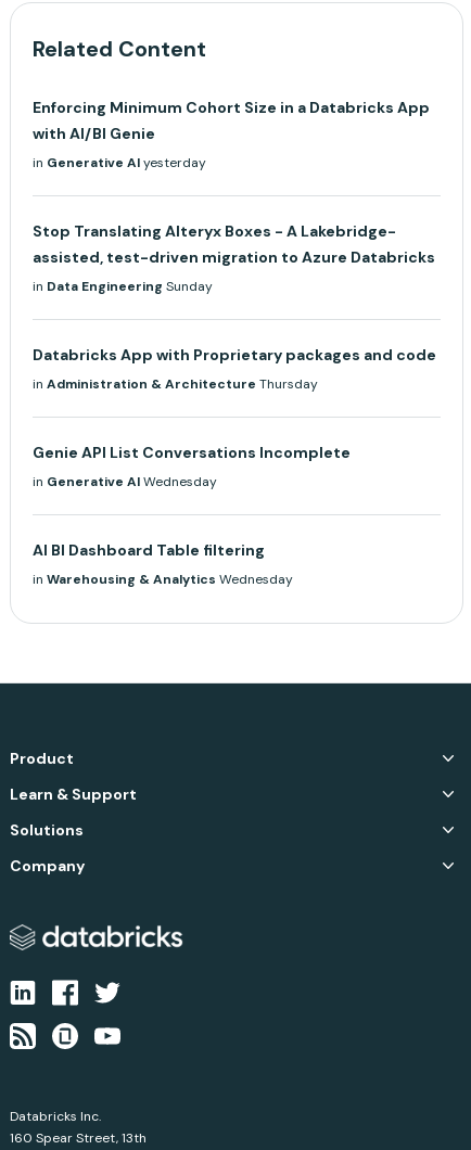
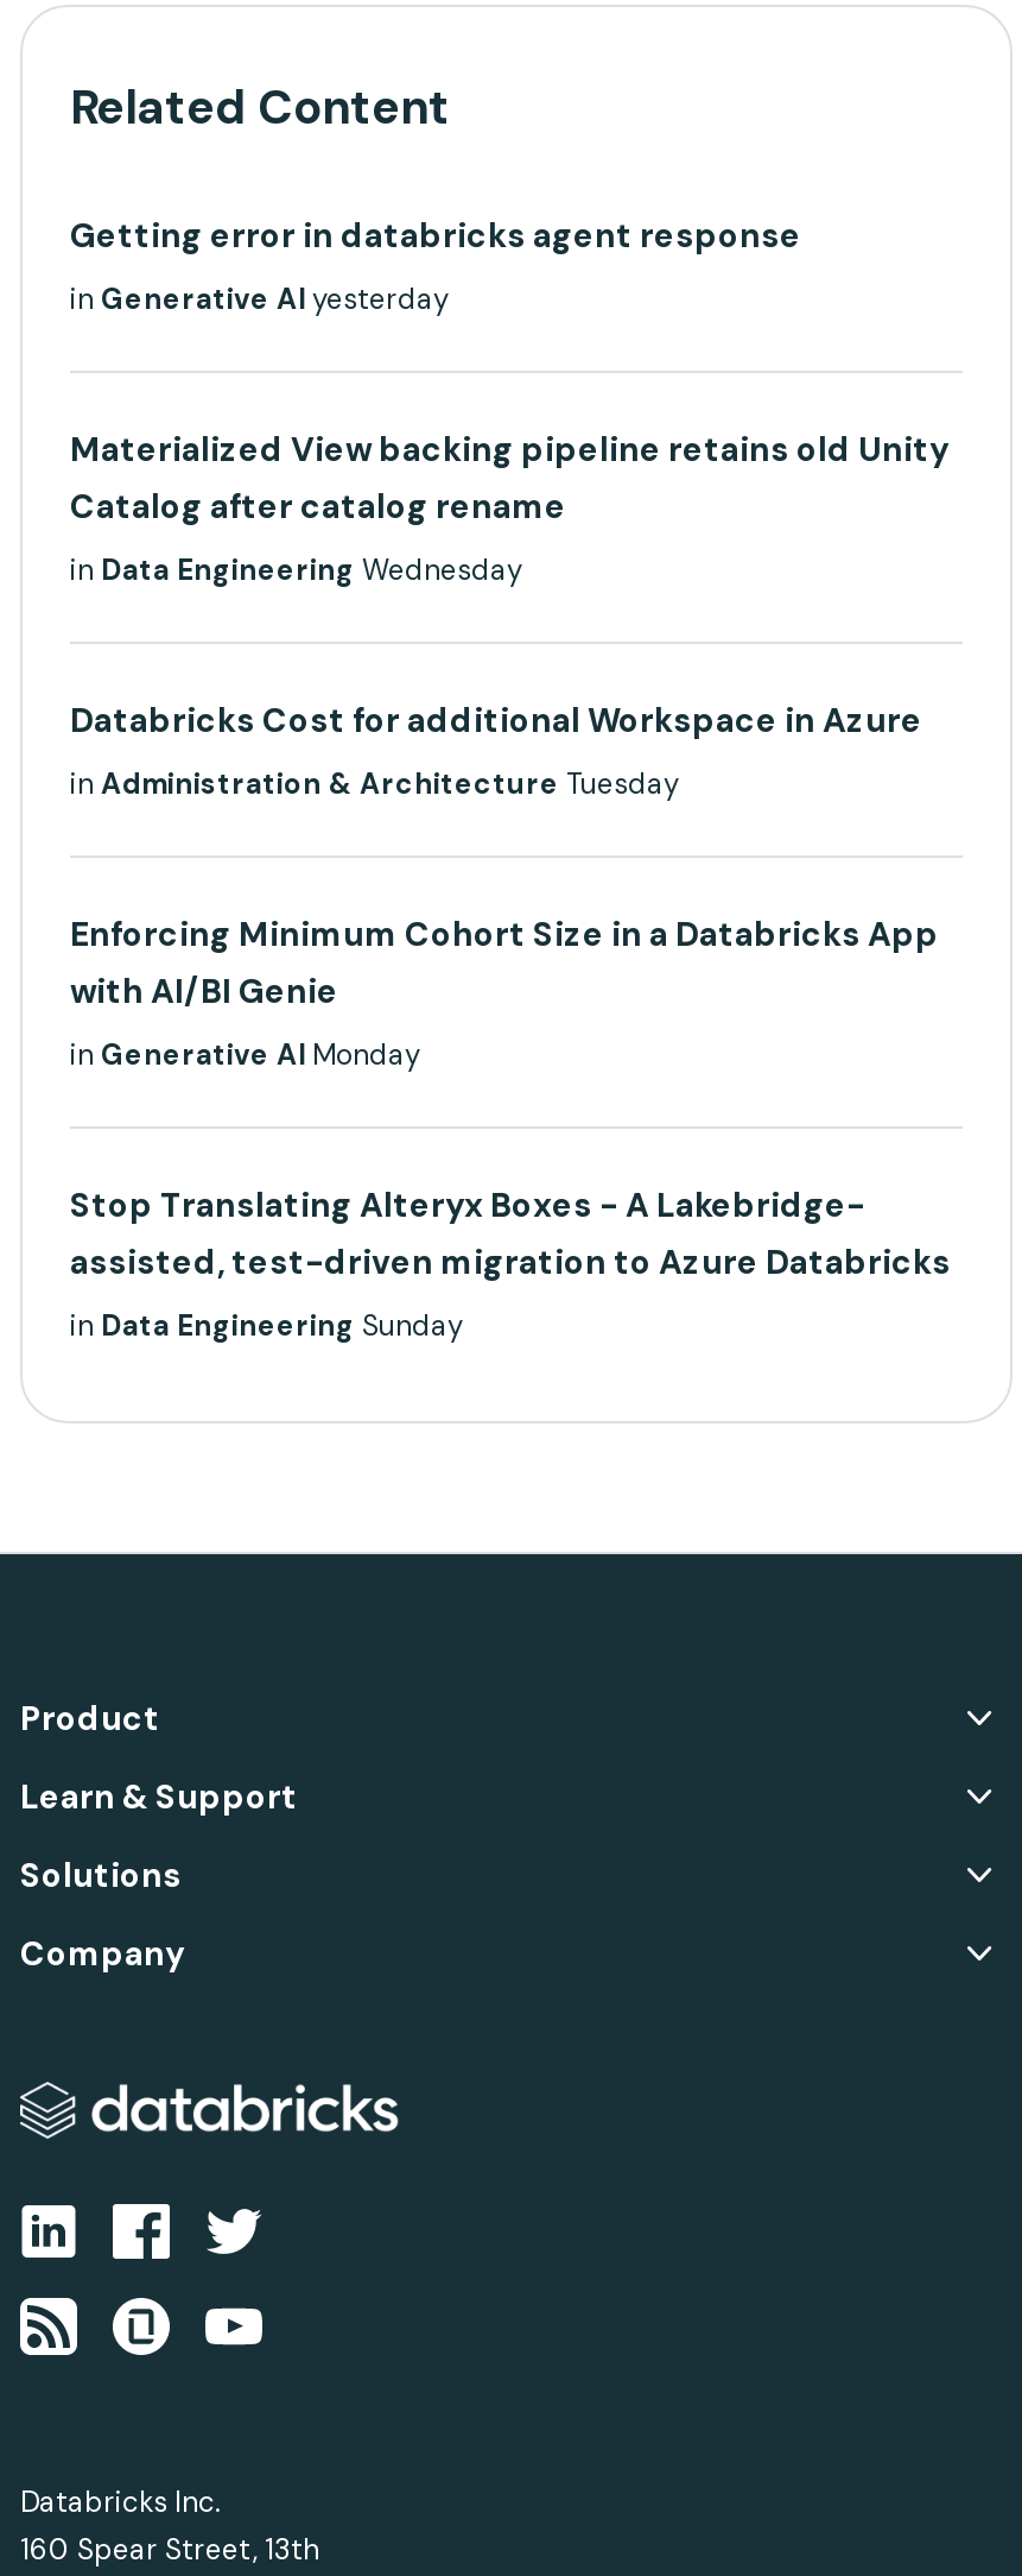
none -> [70,214,801,257] Getting error in databricks agent response
none -> [70,428,948,589] Materialized View backing pipeline retains old Unity | Catalog after catalog rename | in Data Engineering Wednesday
none -> [70,699,922,803] Databricks Cost for additional Workspace in Azure | in Administration & Architecture Tuesday
moved [33,98,430,143] -> [70,913,939,1012]: Enforcing Minimum Cohort Size in a Databricks App | with AI/BI Genie
none -> [70,1036,421,1074] in Generative AI Monday
moved [33,154,206,171] -> [70,280,450,318]: in Generative AI yesterday
moved [33,221,435,295] -> [70,1183,951,1345]: Stop Translating Alteryx Boxes - A Lakebridge- | assisted, test-driven migration to Azure Databricks | in Data Engineering Sunday
[33,345,436,393] Databricks App with Proprietary packages and code | in Administration & Architecture Thursday -> none
[33,443,351,490] Genie API List Conversations Incomplete | in Generative AI Wednesday -> none
[33,540,293,588] AI BI Dashboard Table filtering | in Warehousing & Analytics Wednesday -> none

